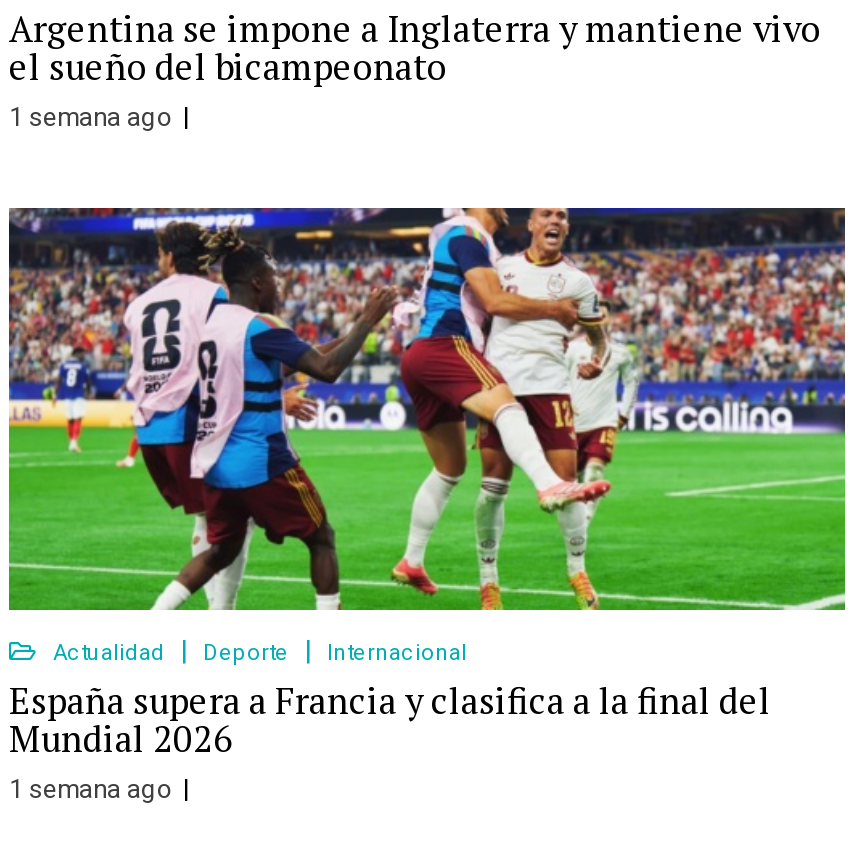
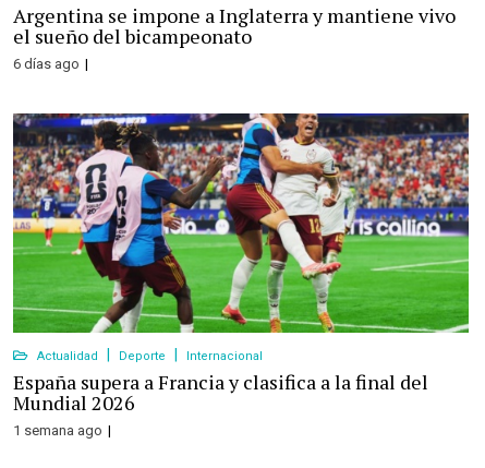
[9,103,173,133] 1 semana ago -> [13,56,80,72] 6 días ago

